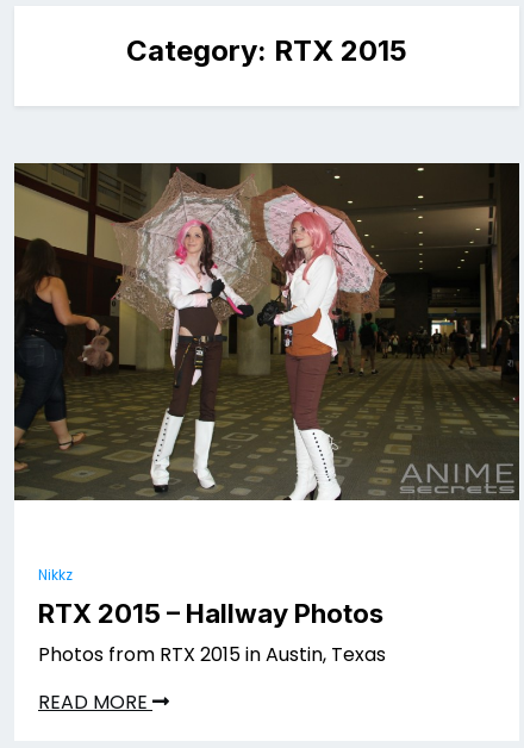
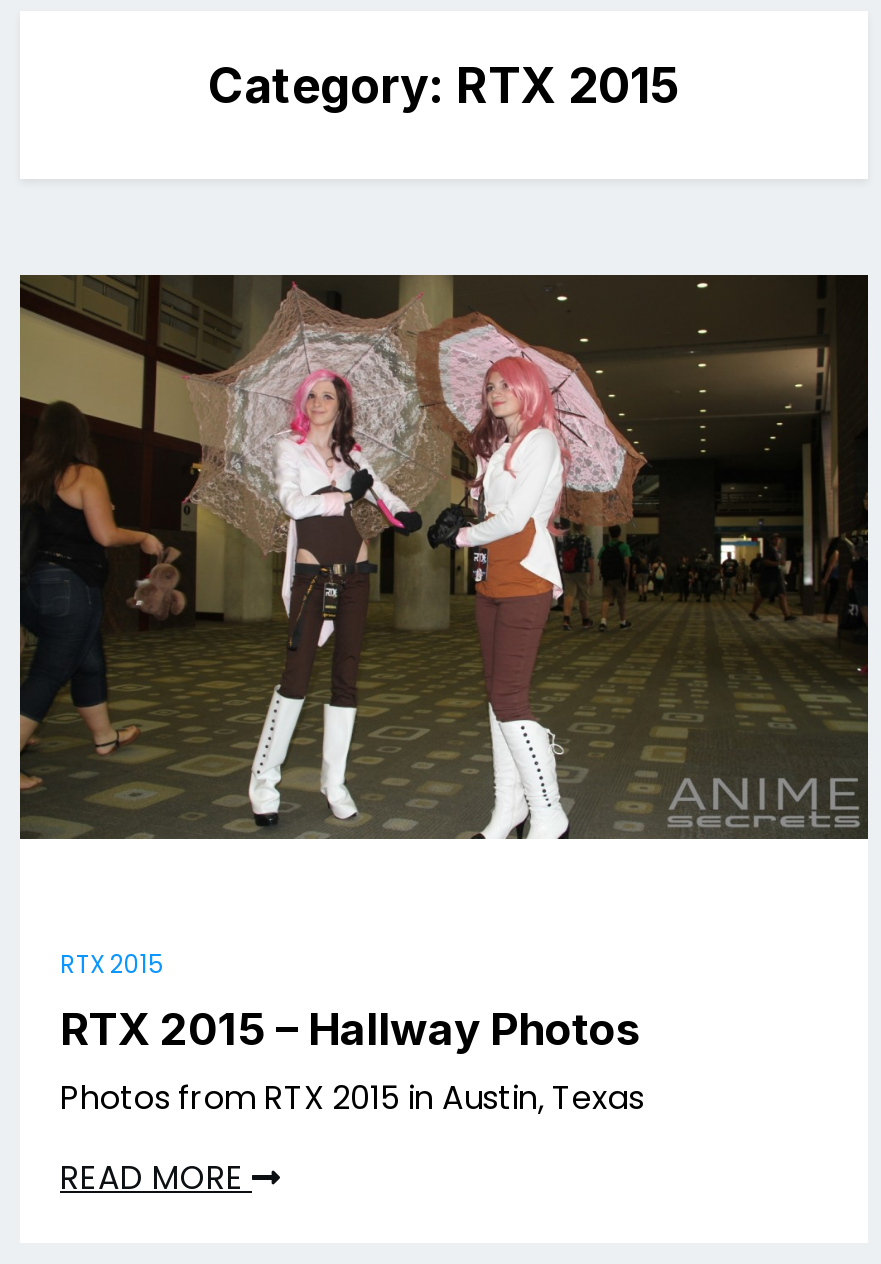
[38,564,73,584] Nikkz -> [60,948,164,982] RTX 2015

